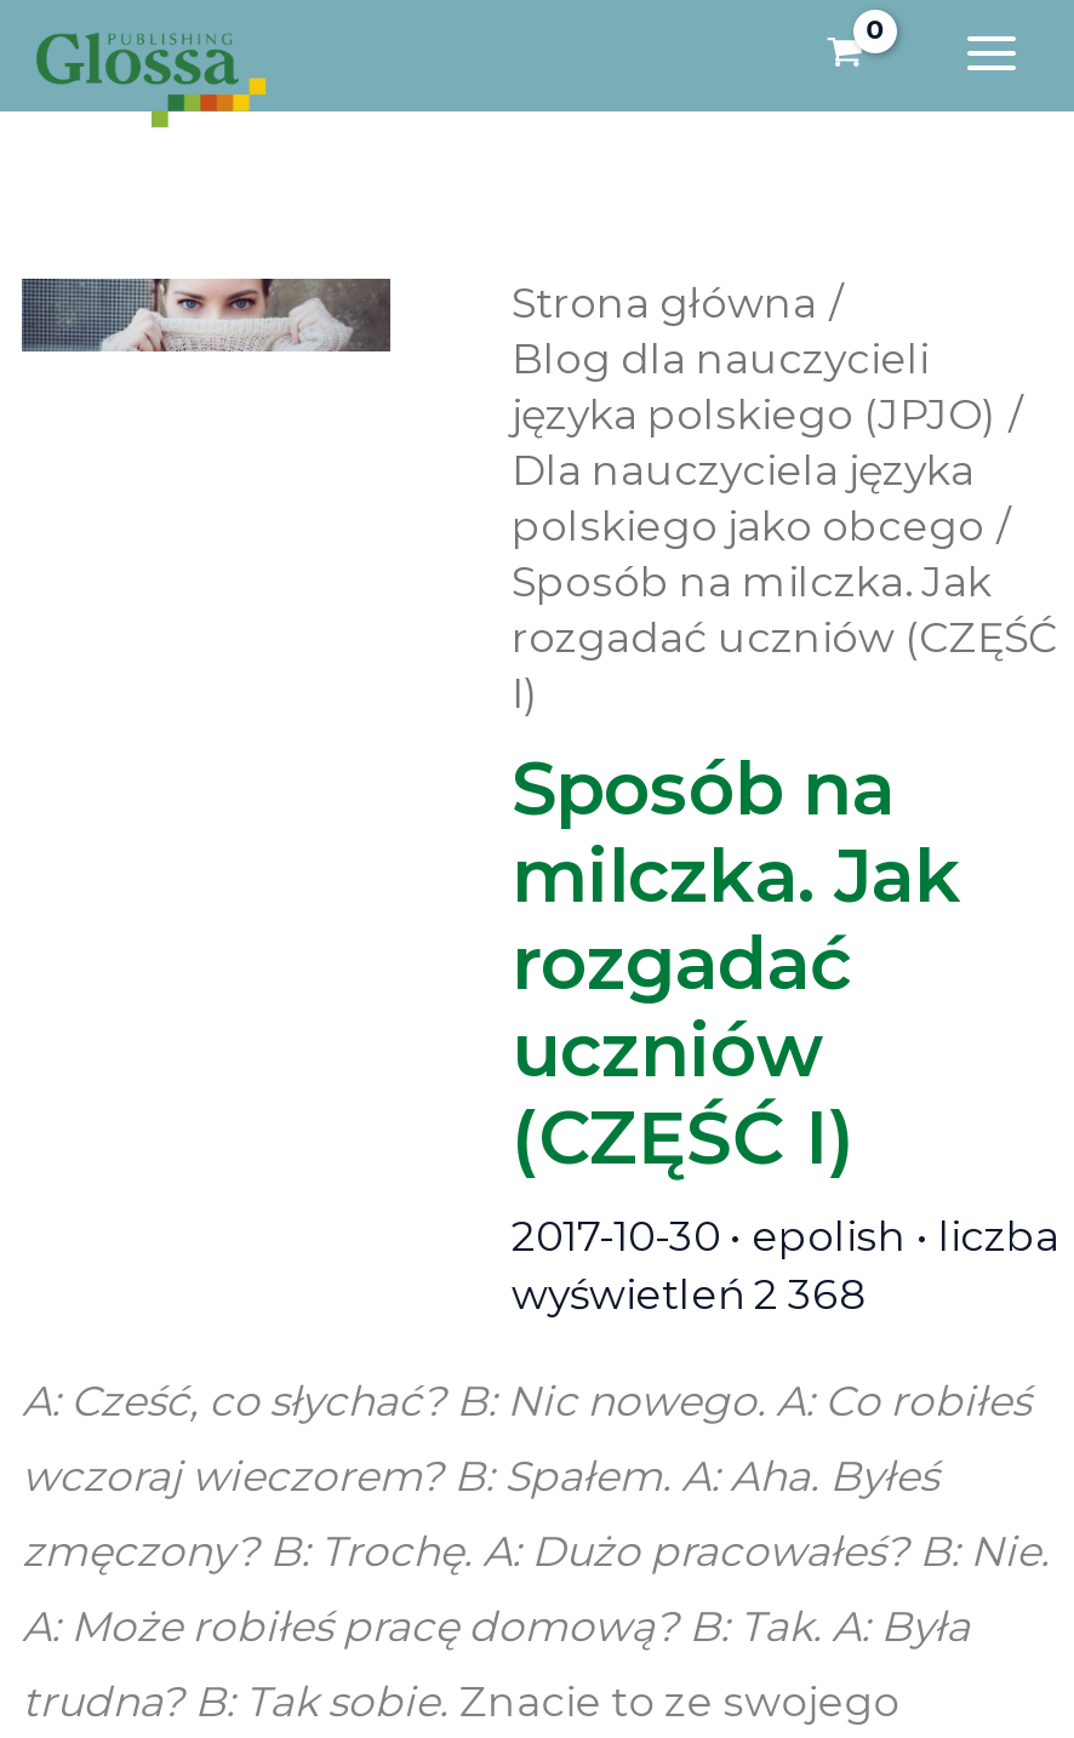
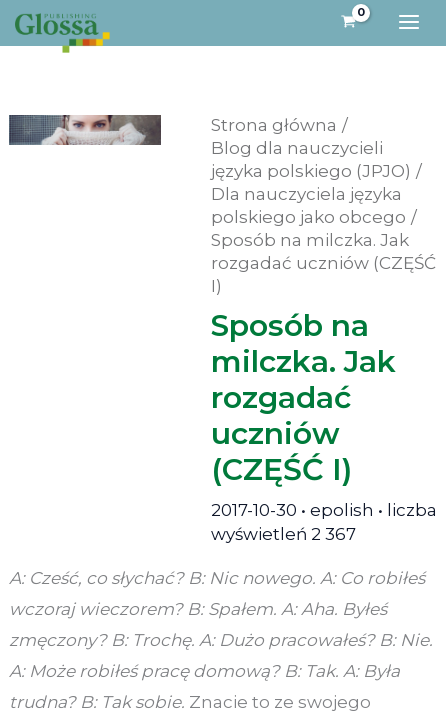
[512,1270,866,1318] wyświetleń 2 368 -> [211,524,356,544] wyświetleń 2 367

